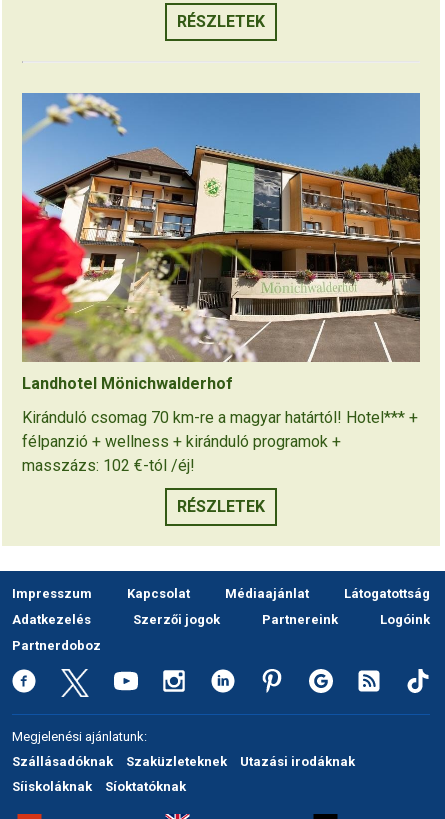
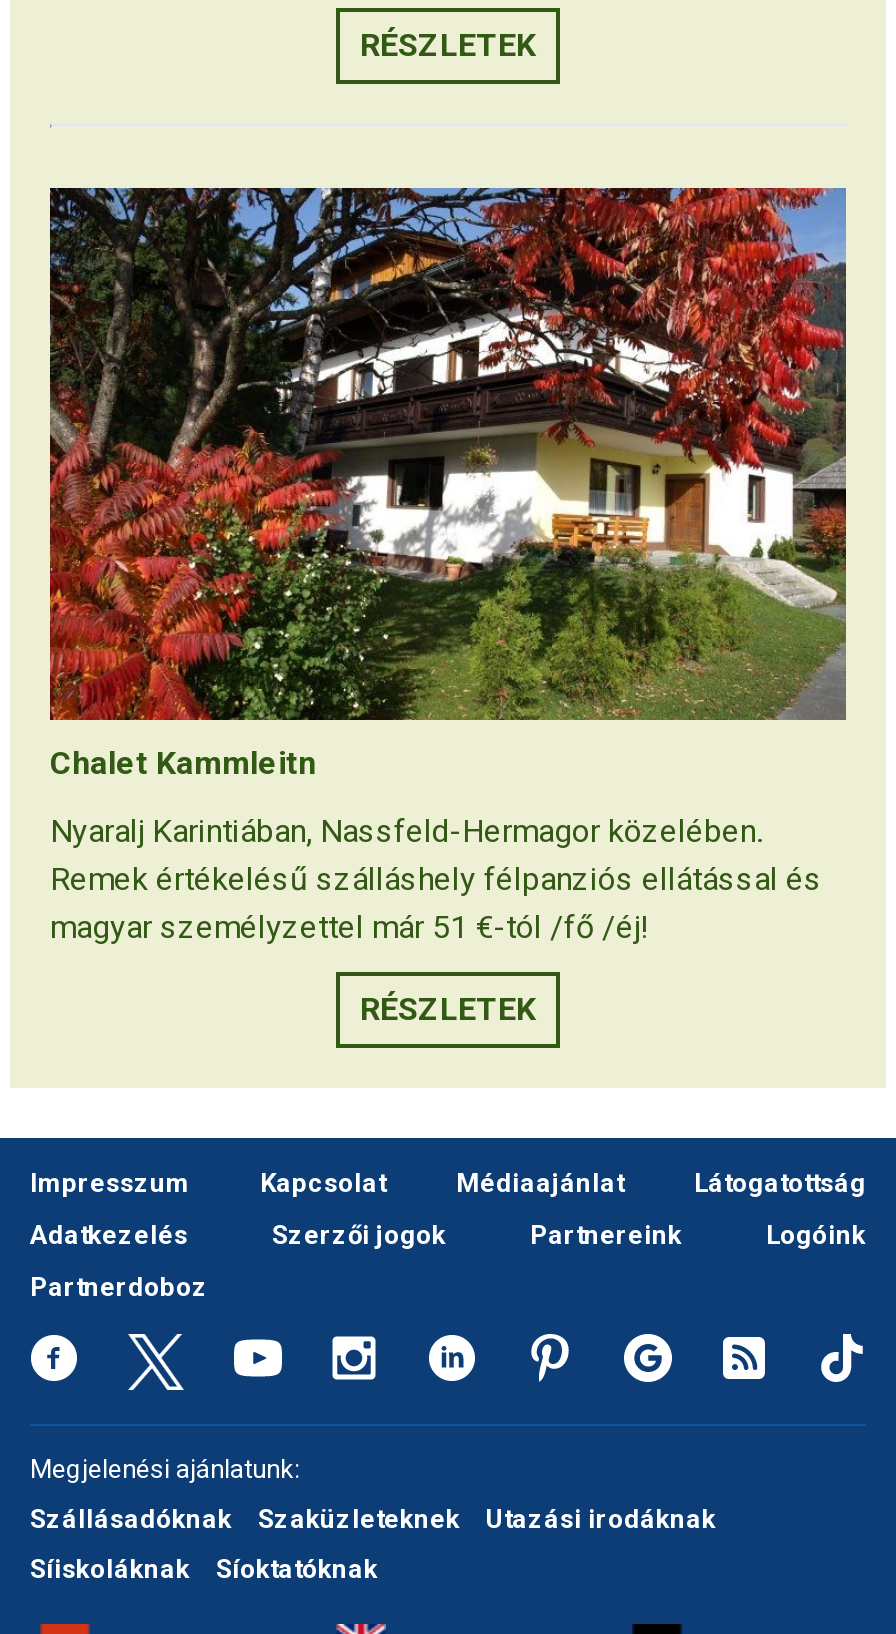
[21,92,421,393] [image] | Landhotel Mönichwalderhof -> [48,186,848,781] [image] | Chalet Kammleitn
[22,408,418,475] Kiránduló csomag 70 km-re a magyar határtól! Hotel*** + | félpanzió + wellness + kiránduló programok + | masszázs: 102 €-tól /éj! -> [50,811,822,945] Nyaralj Karintiában, Nassfeld-Hermagor közelében. | Remek értékelésű szálláshely félpanziós ellátással és | magyar személyzettel már 51 €-tól /fő /éj!

